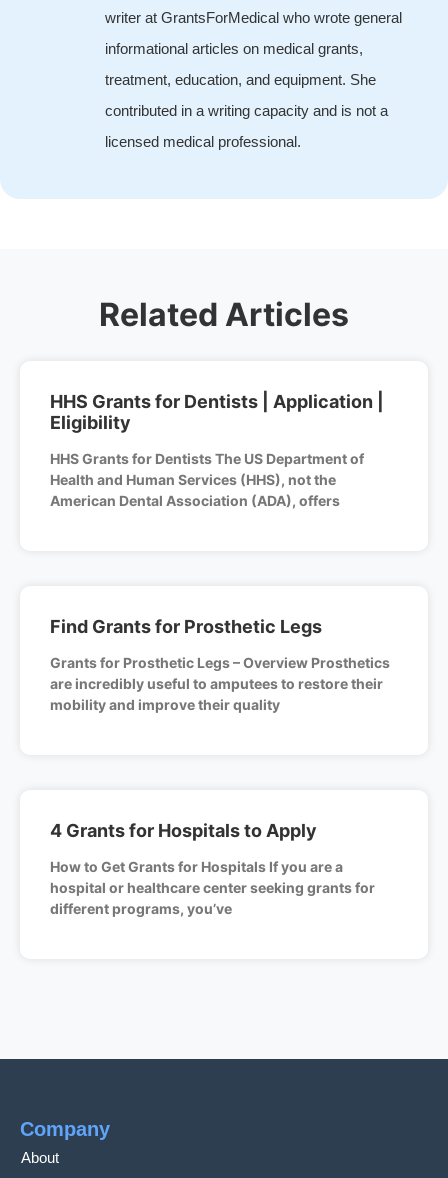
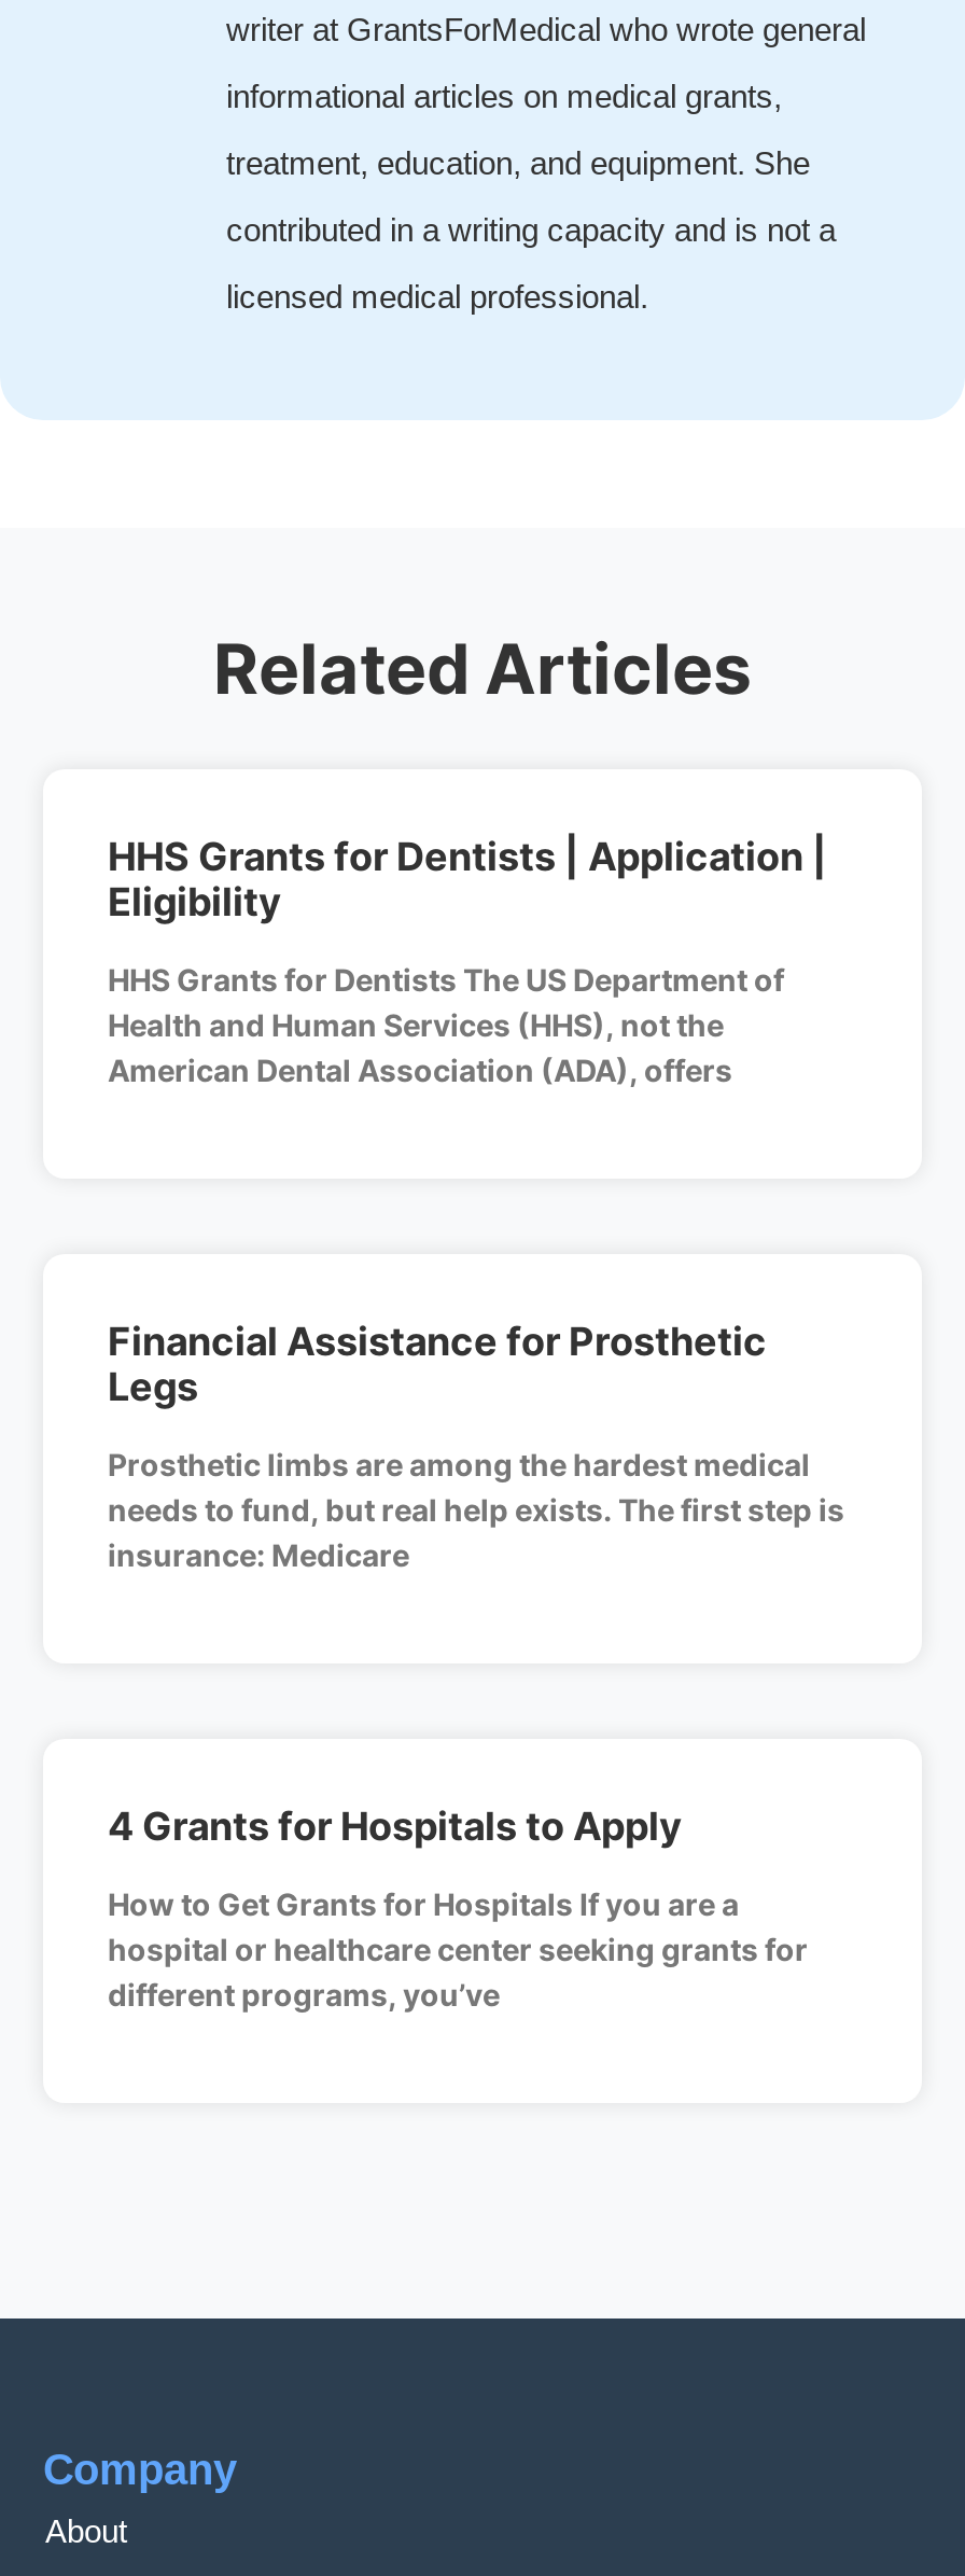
[50,616,322,637] Find Grants for Prosthetic Legs -> [108,1318,767,1408] Financial Assistance for Prosthetic | Legs
[50,654,390,713] Grants for Prosthetic Legs – Overview Prosthetics | are incredibly useful to amputees to restore their | mobility and improve their quality -> [108,1445,844,1572] Prosthetic limbs are among the hardest medical | needs to fund, but real help exists. The first step is | insurance: Medicare

